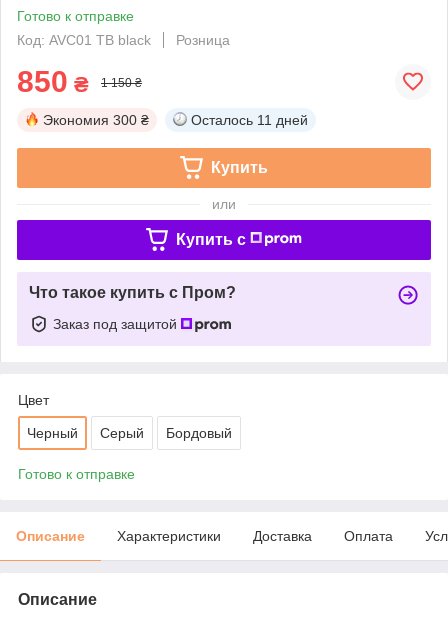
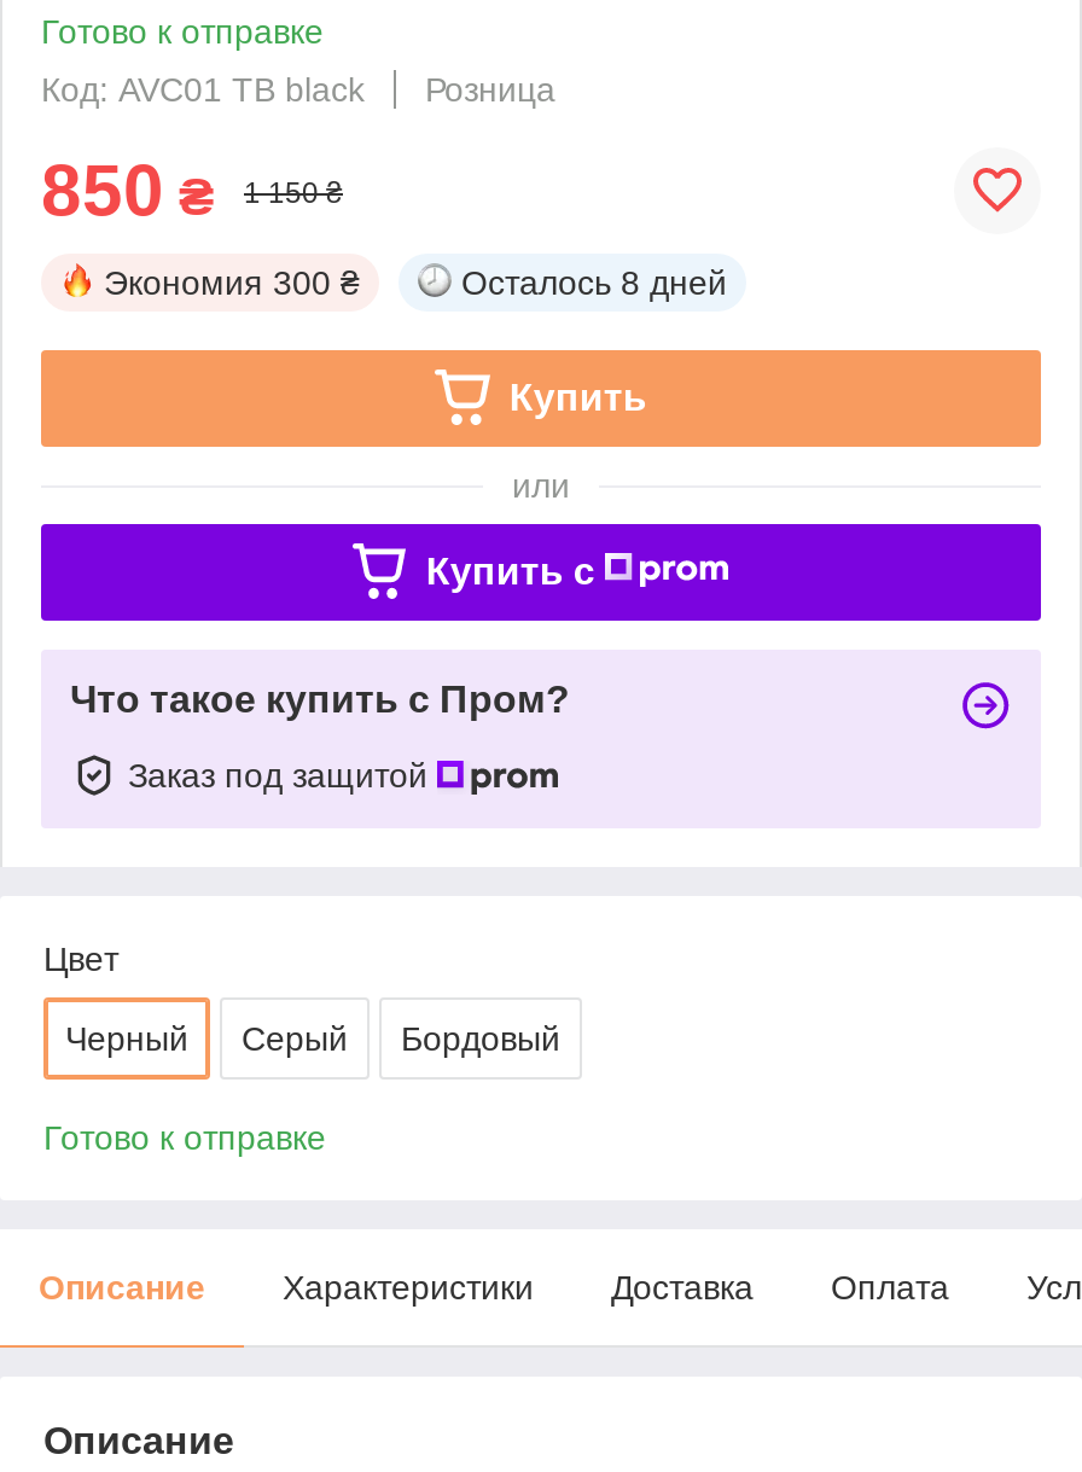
[191,112,308,128] Осталось 11 дней -> [461,263,727,301] Осталось 8 дней

